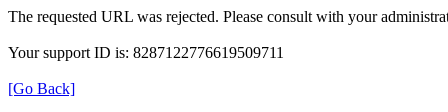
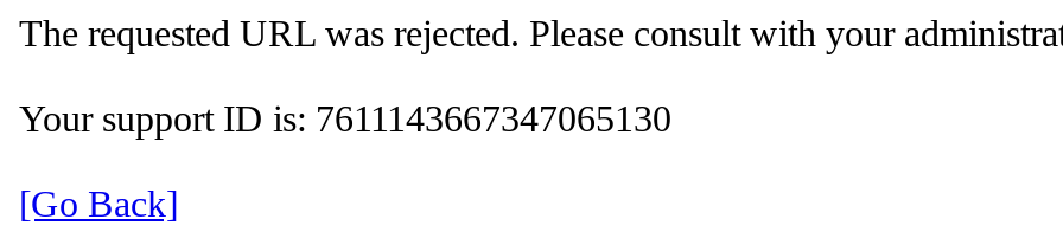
[8,44,284,61] Your support ID is: 8287122776619509711 -> [19,98,671,139] Your support ID is: 7611143667347065130

